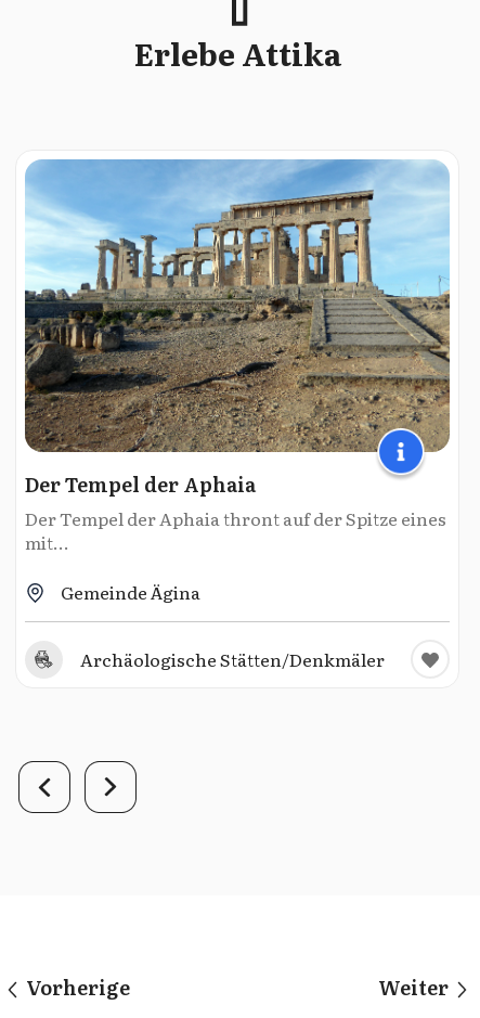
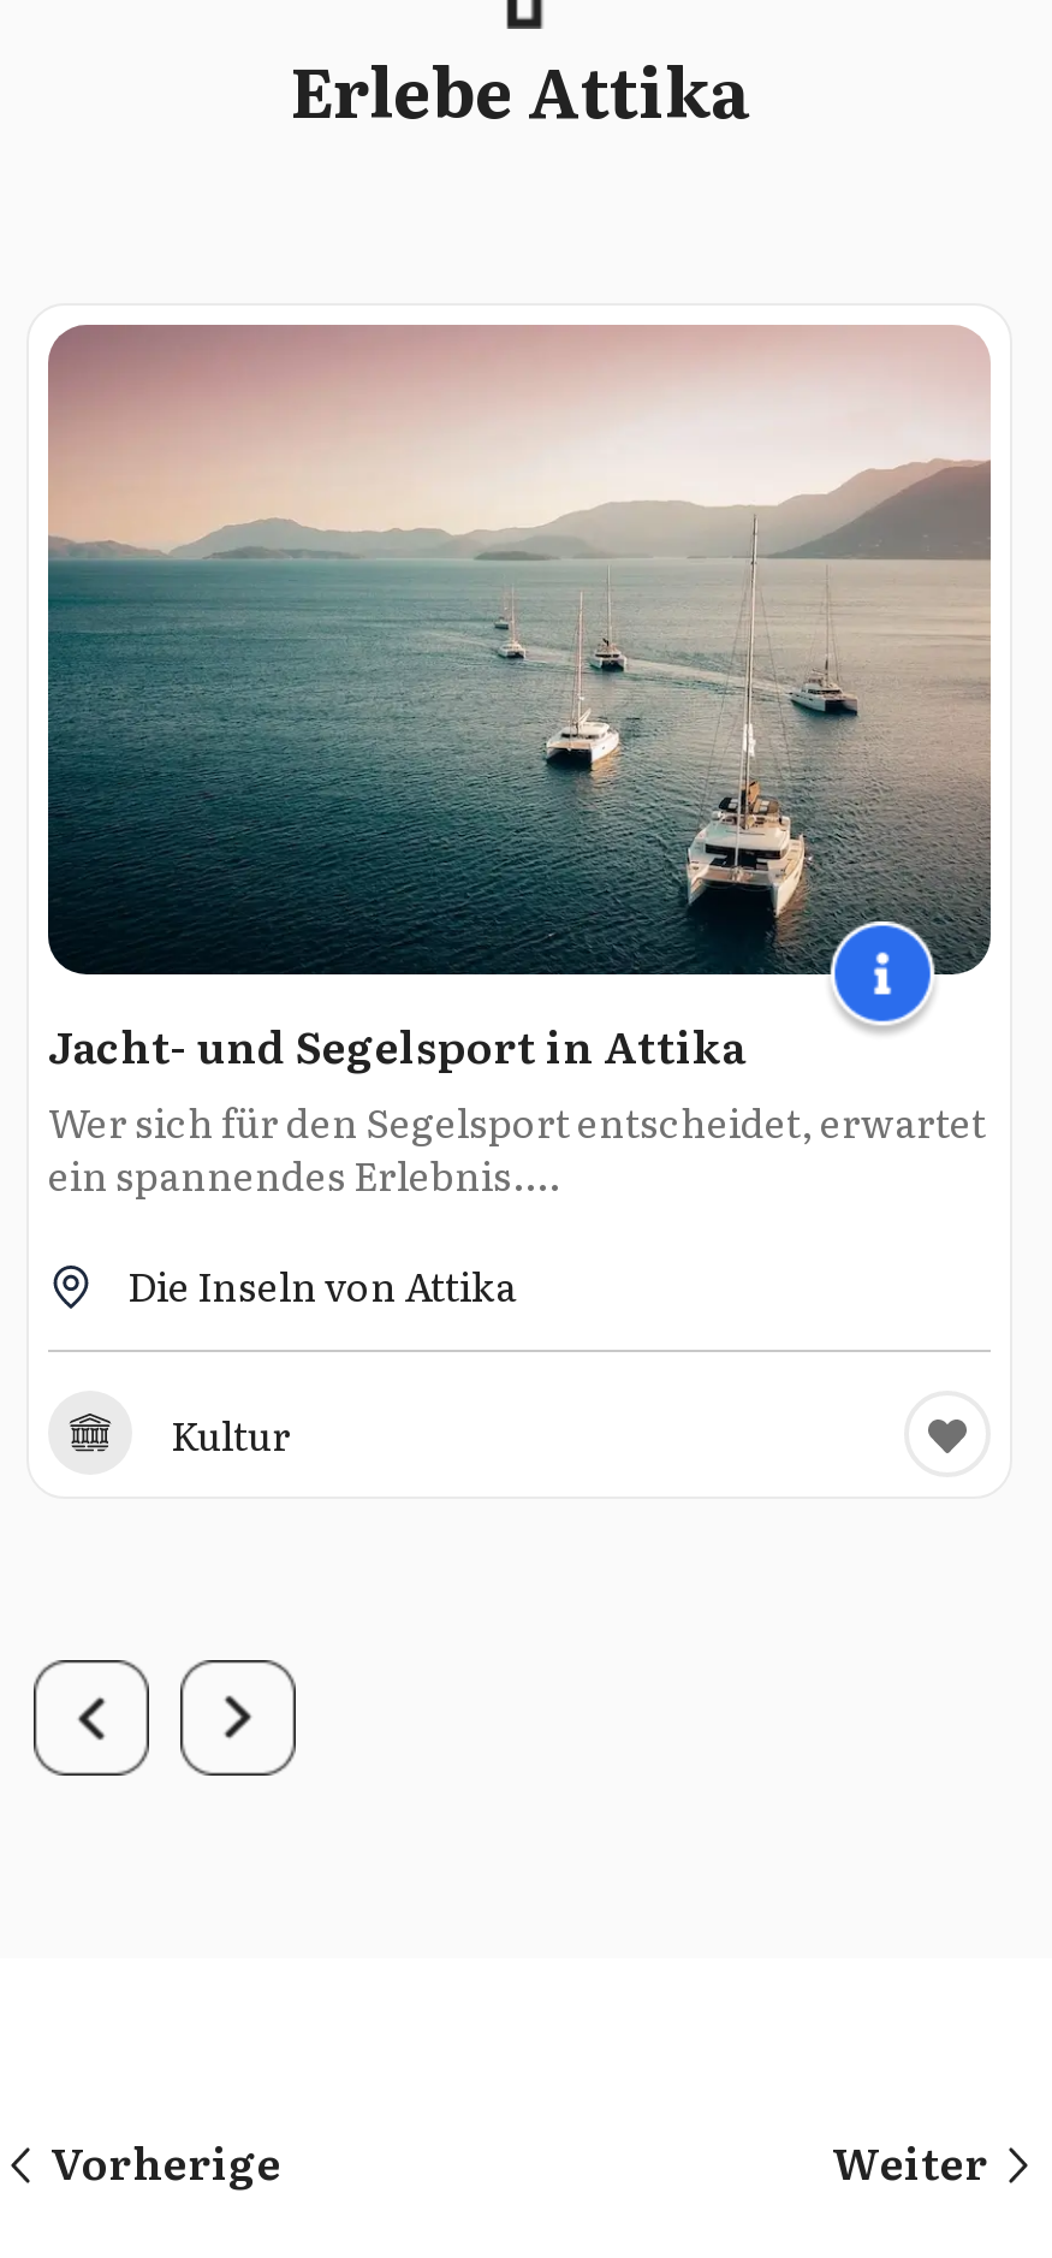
[24,158,451,555] [image] | Der Tempel der Aphaia | Der Tempel der Aphaia thront auf der Spitze eines | mit... -> [46,322,993,1203] [image] | Jacht- und Segelsport in Attika | Wer sich für den Segelsport entscheidet, erwartet | ein spannendes Erlebnis....
[61,579,200,605] Gemeinde Ägina -> [127,1256,517,1314] Die Inseln von Attika
[80,646,385,672] Archäologische Stätten/Denkmäler -> [171,1405,291,1463] Kultur

